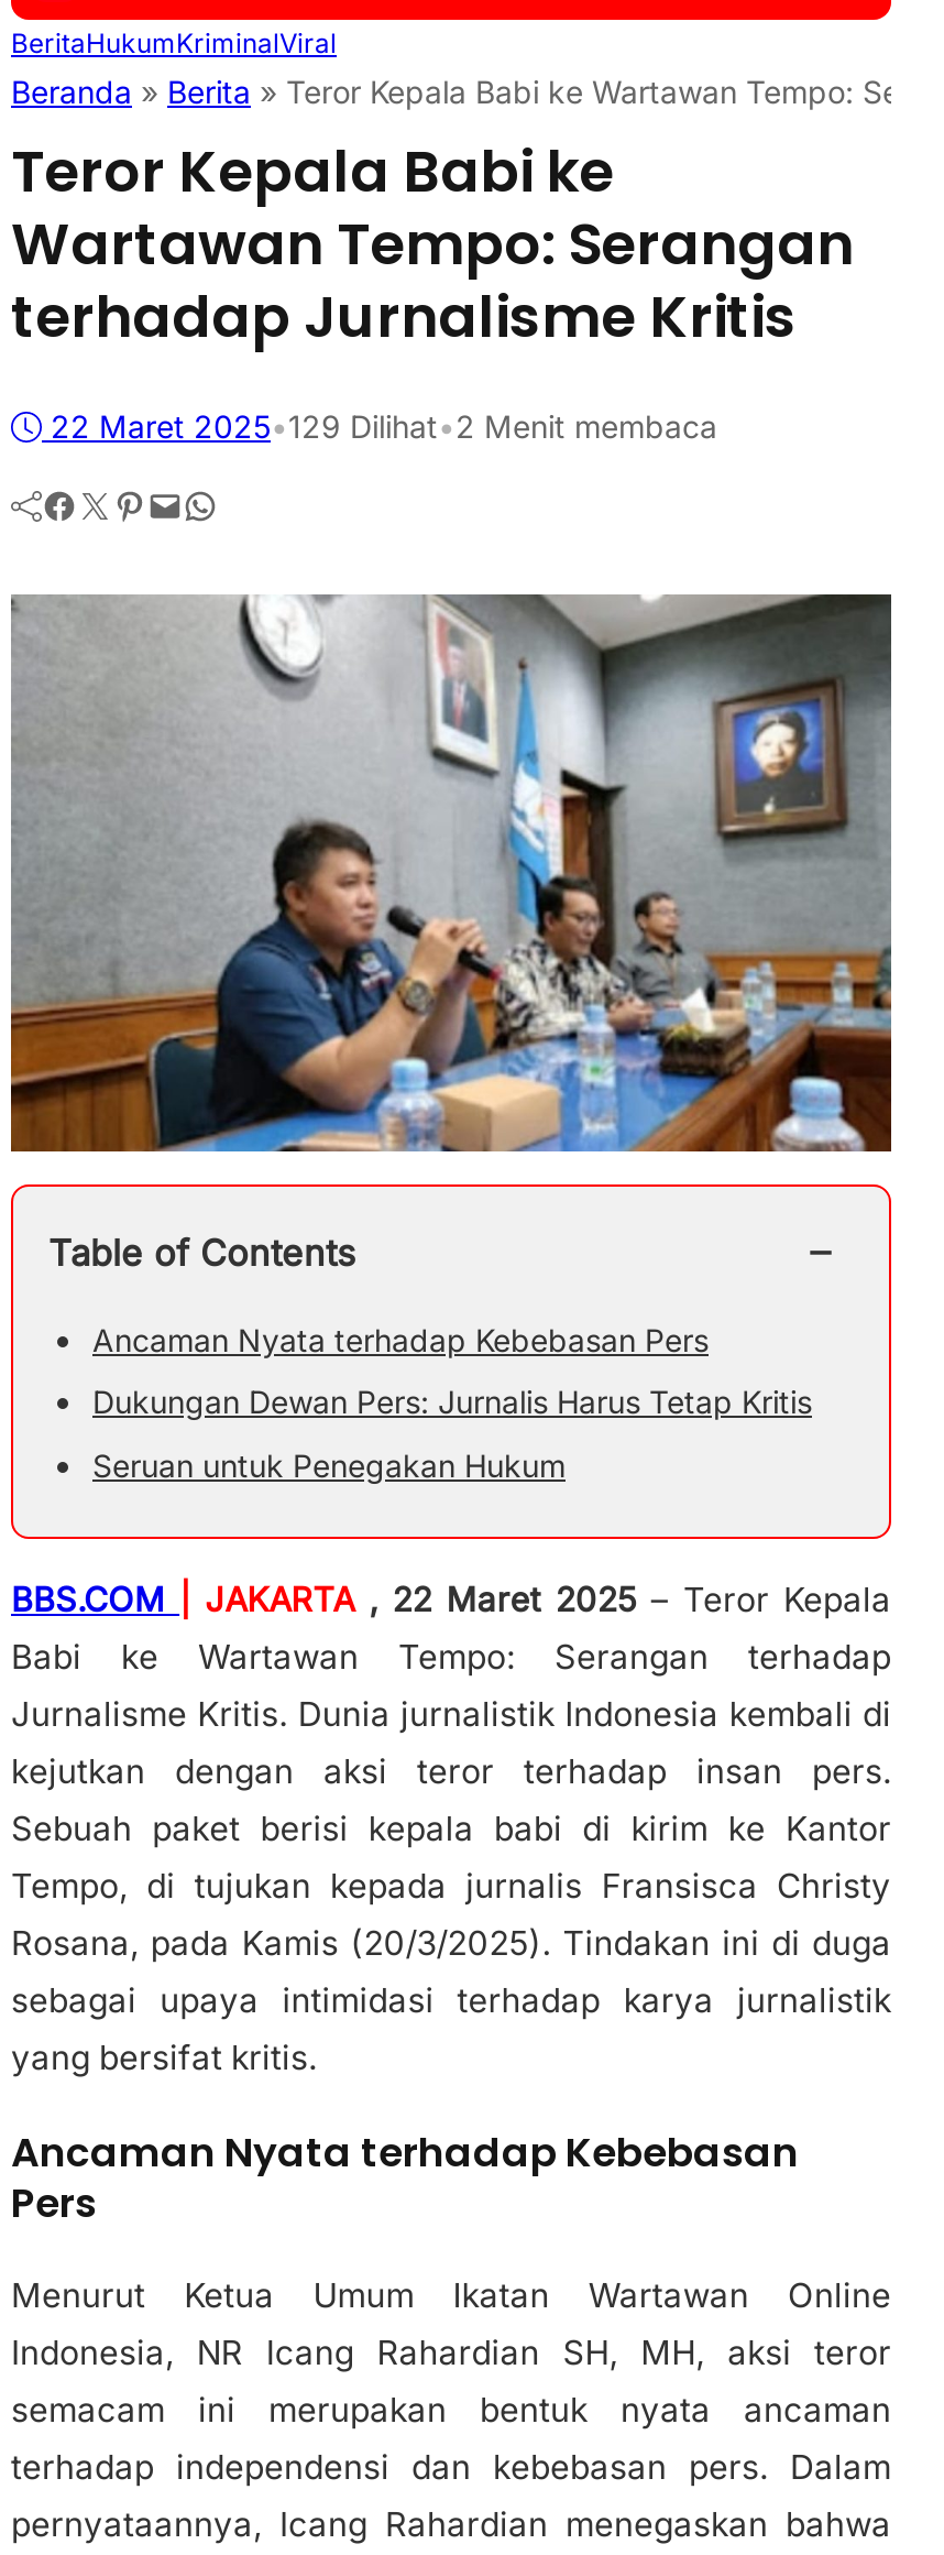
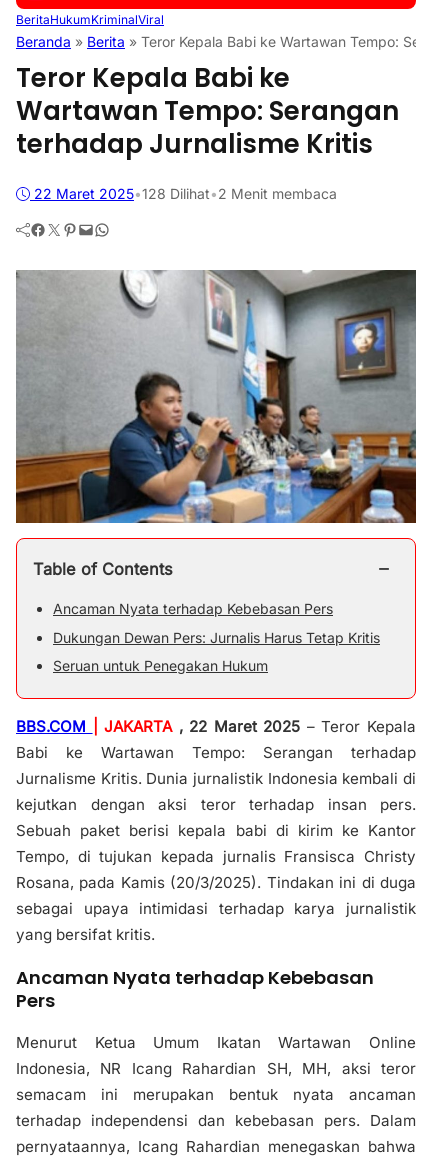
[51,408,717,446] 22 Maret 2025 • 129 Dilihat • 2 Menit membaca -> [34,185,337,202] 22 Maret 2025 • 128 Dilihat • 2 Menit membaca

